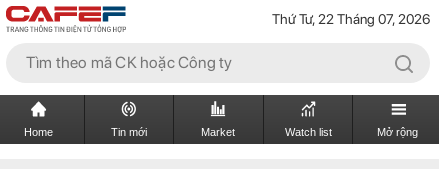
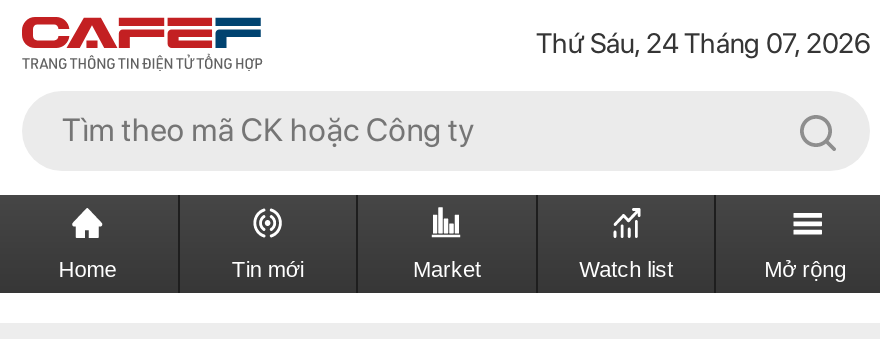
[272,11,430,27] Thứ Tư, 22 Tháng 07, 2026 -> [536,27,870,59] Thứ Sáu, 24 Tháng 07, 2026

